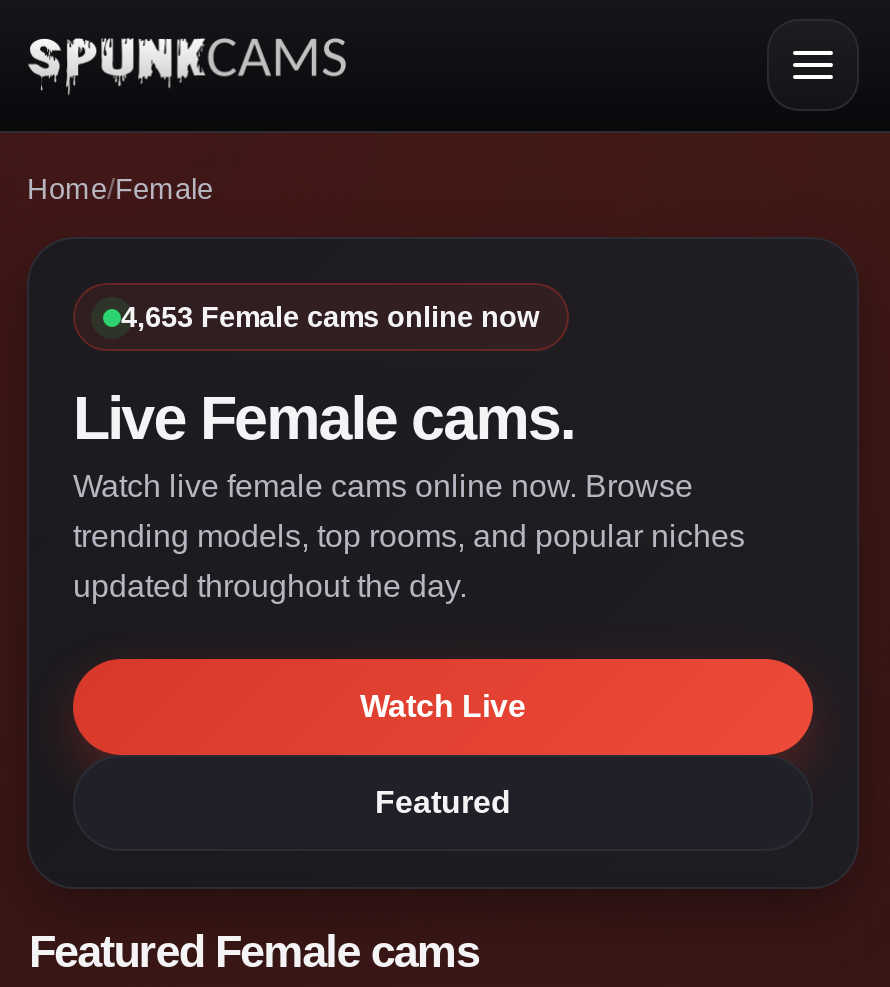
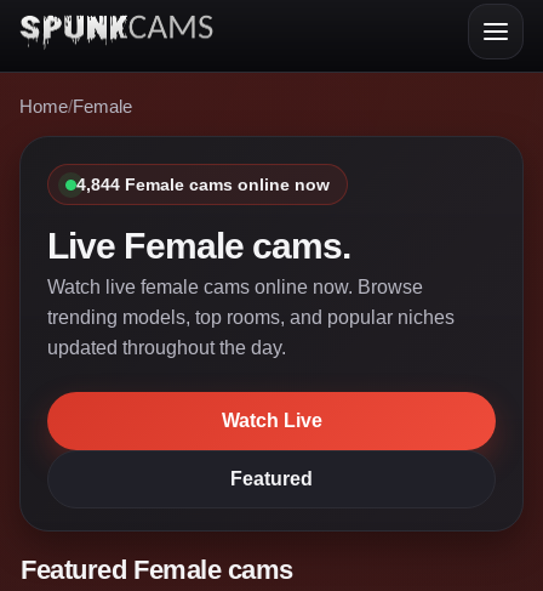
[121,301,539,333] 4,653 Female cams online now -> [76,175,330,194] 4,844 Female cams online now

